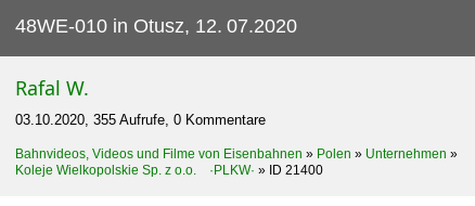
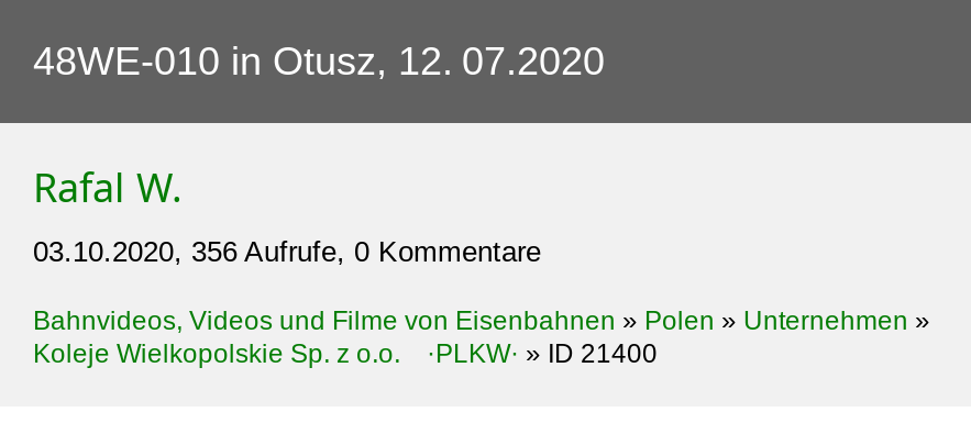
[15,112,266,128] 03.10.2020, 355 Aufrufe, 0 Kommentare -> [33,235,541,268] 03.10.2020, 356 Aufrufe, 0 Kommentare

